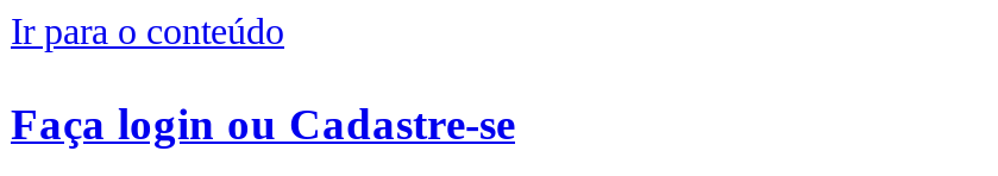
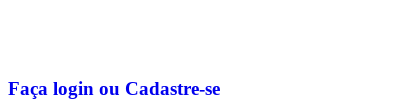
[11,11,284,51] Ir para o conteúdo -> none

